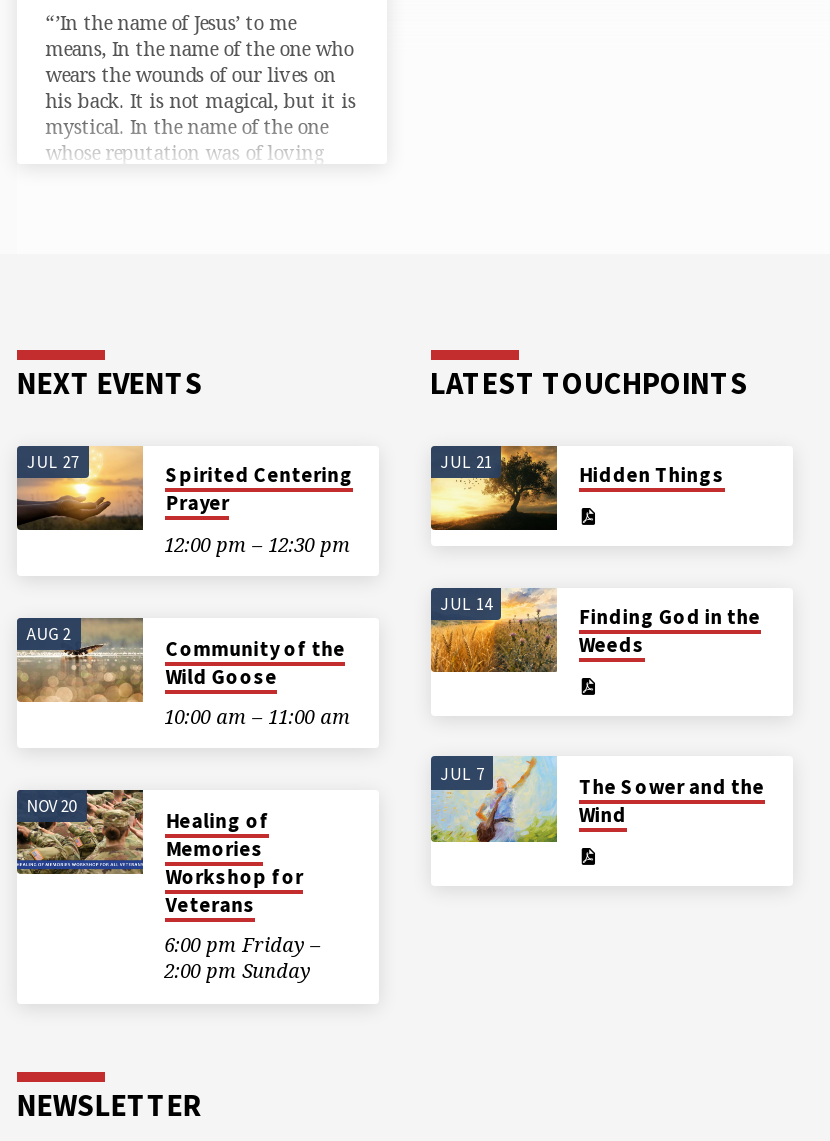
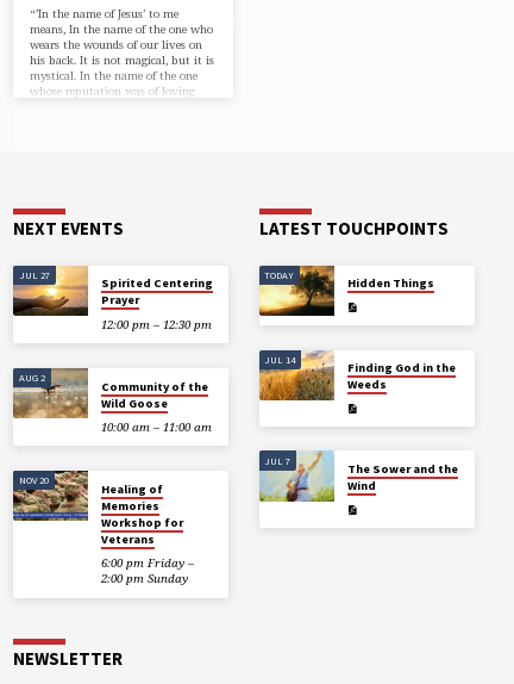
[440,450,492,472] JUL 21 -> [265,268,294,281] TODAY

